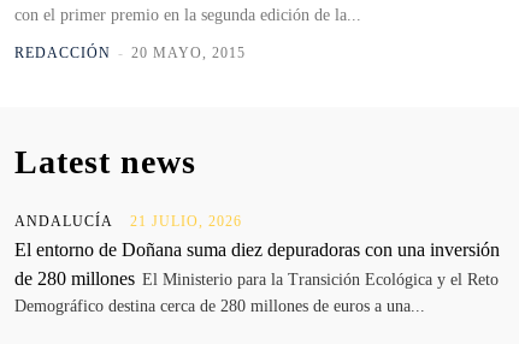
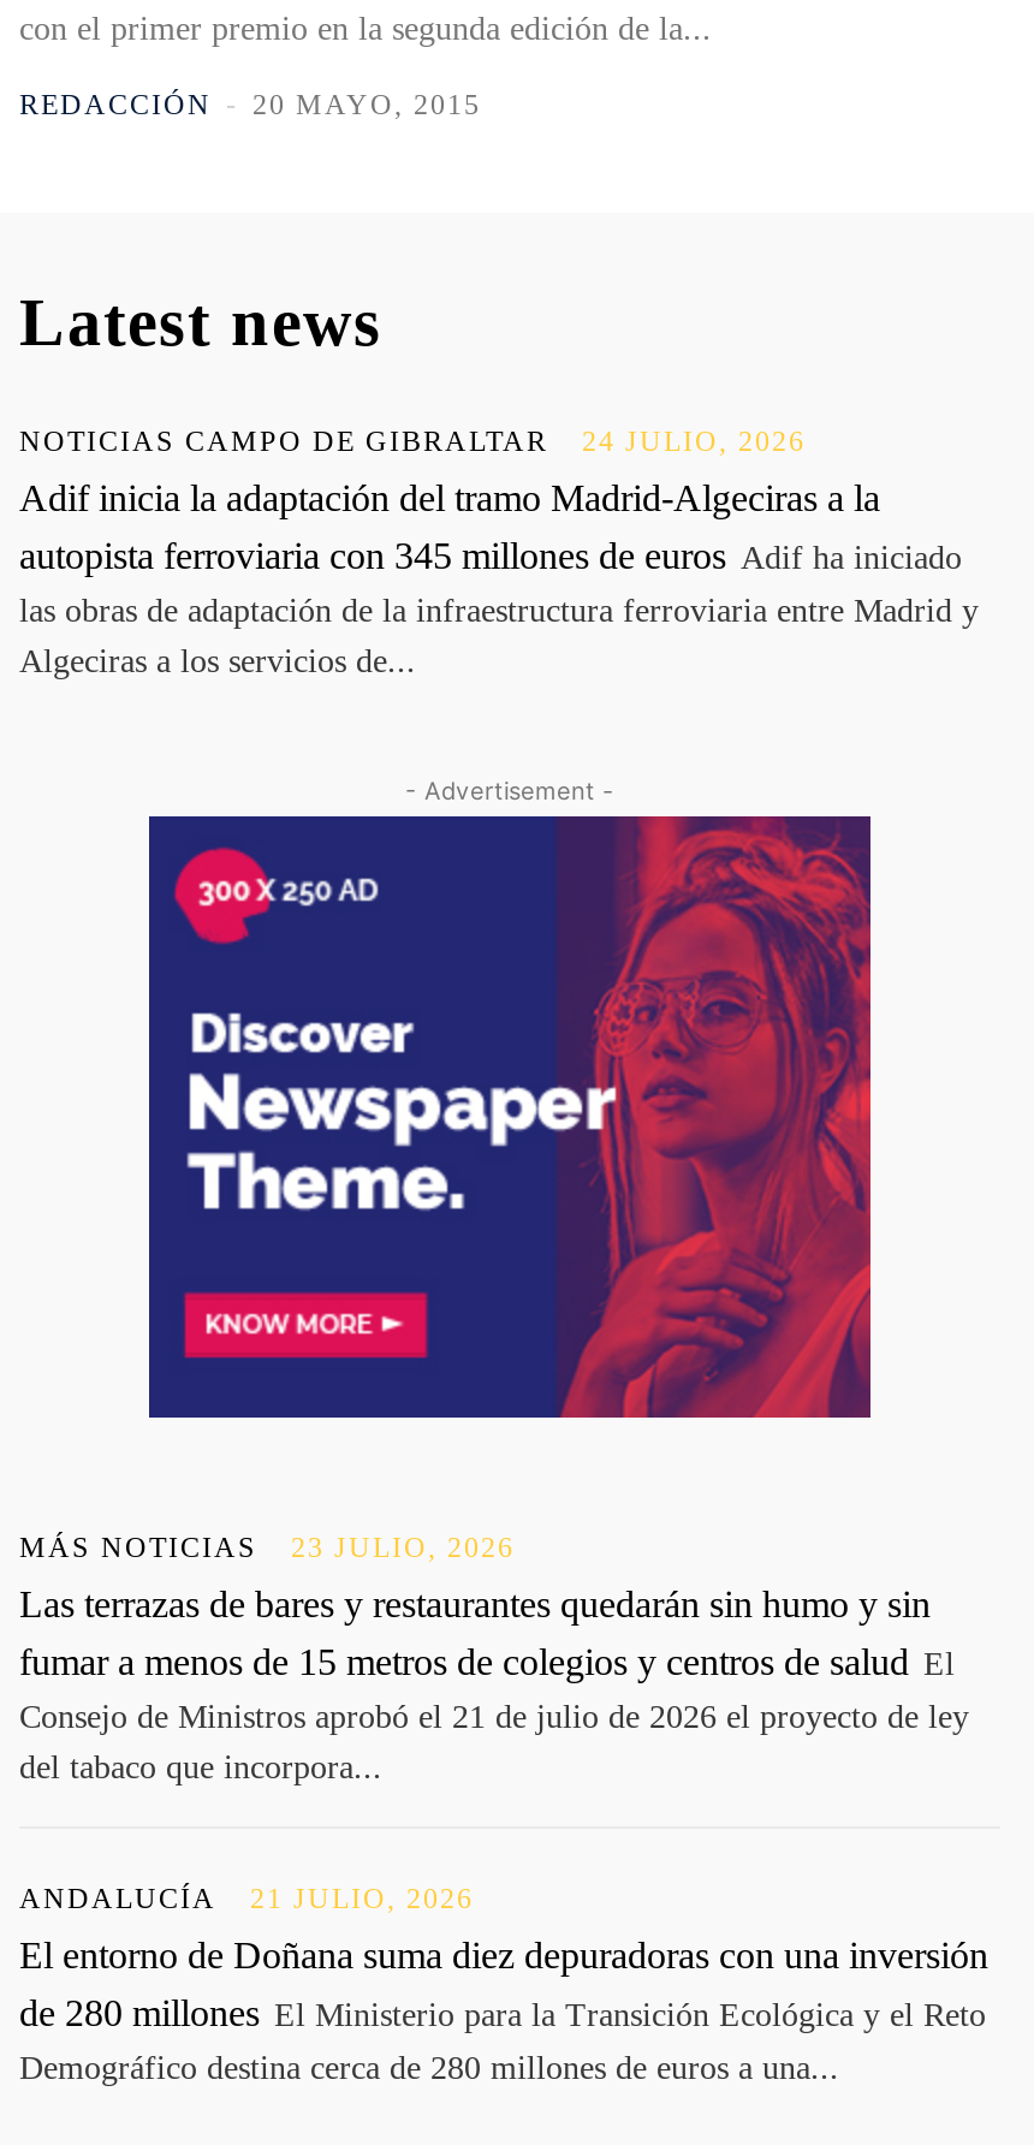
none -> [19,424,979,679] NOTICIAS CAMPO DE GIBRALTAR | 24 JULIO, 2026 | Adif inicia la adaptación del tramo Madrid-Algeciras a la | autopista ferroviaria con 345 millones de euros Adif ha iniciado | las obras de adaptación de la infraestructura ferroviaria entre Madrid y | Algeciras a los servicios de...
none -> [19,1531,969,1785] MÁS NOTICIAS | 23 JULIO, 2026 | Las terrazas de bares y restaurantes quedarán sin humo y sin | fumar a menos de 15 metros de colegios y centros de salud El | Consejo de Ministros aprobó el 21 de julio de 2026 el proyecto de ley | del tabaco que incorpora...
none -> [147,814,873,1420] [image]
none -> [405,776,614,804] - Advertisement -

